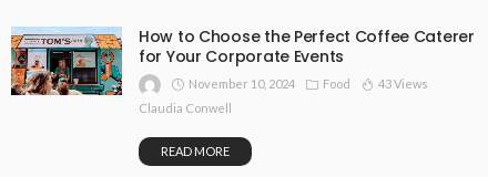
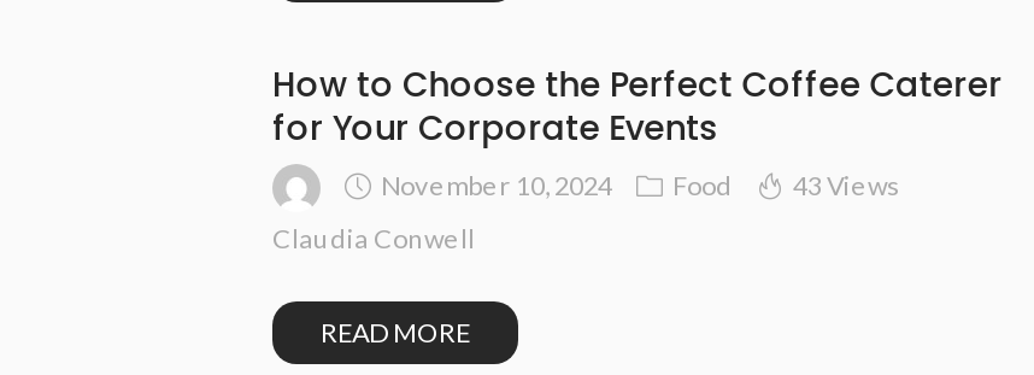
[10,27,123,96] [image] -> none

